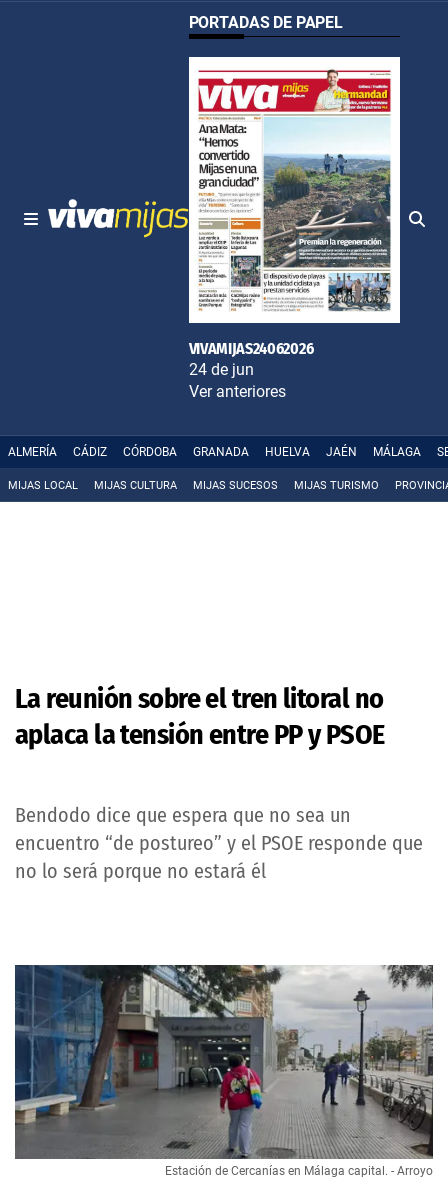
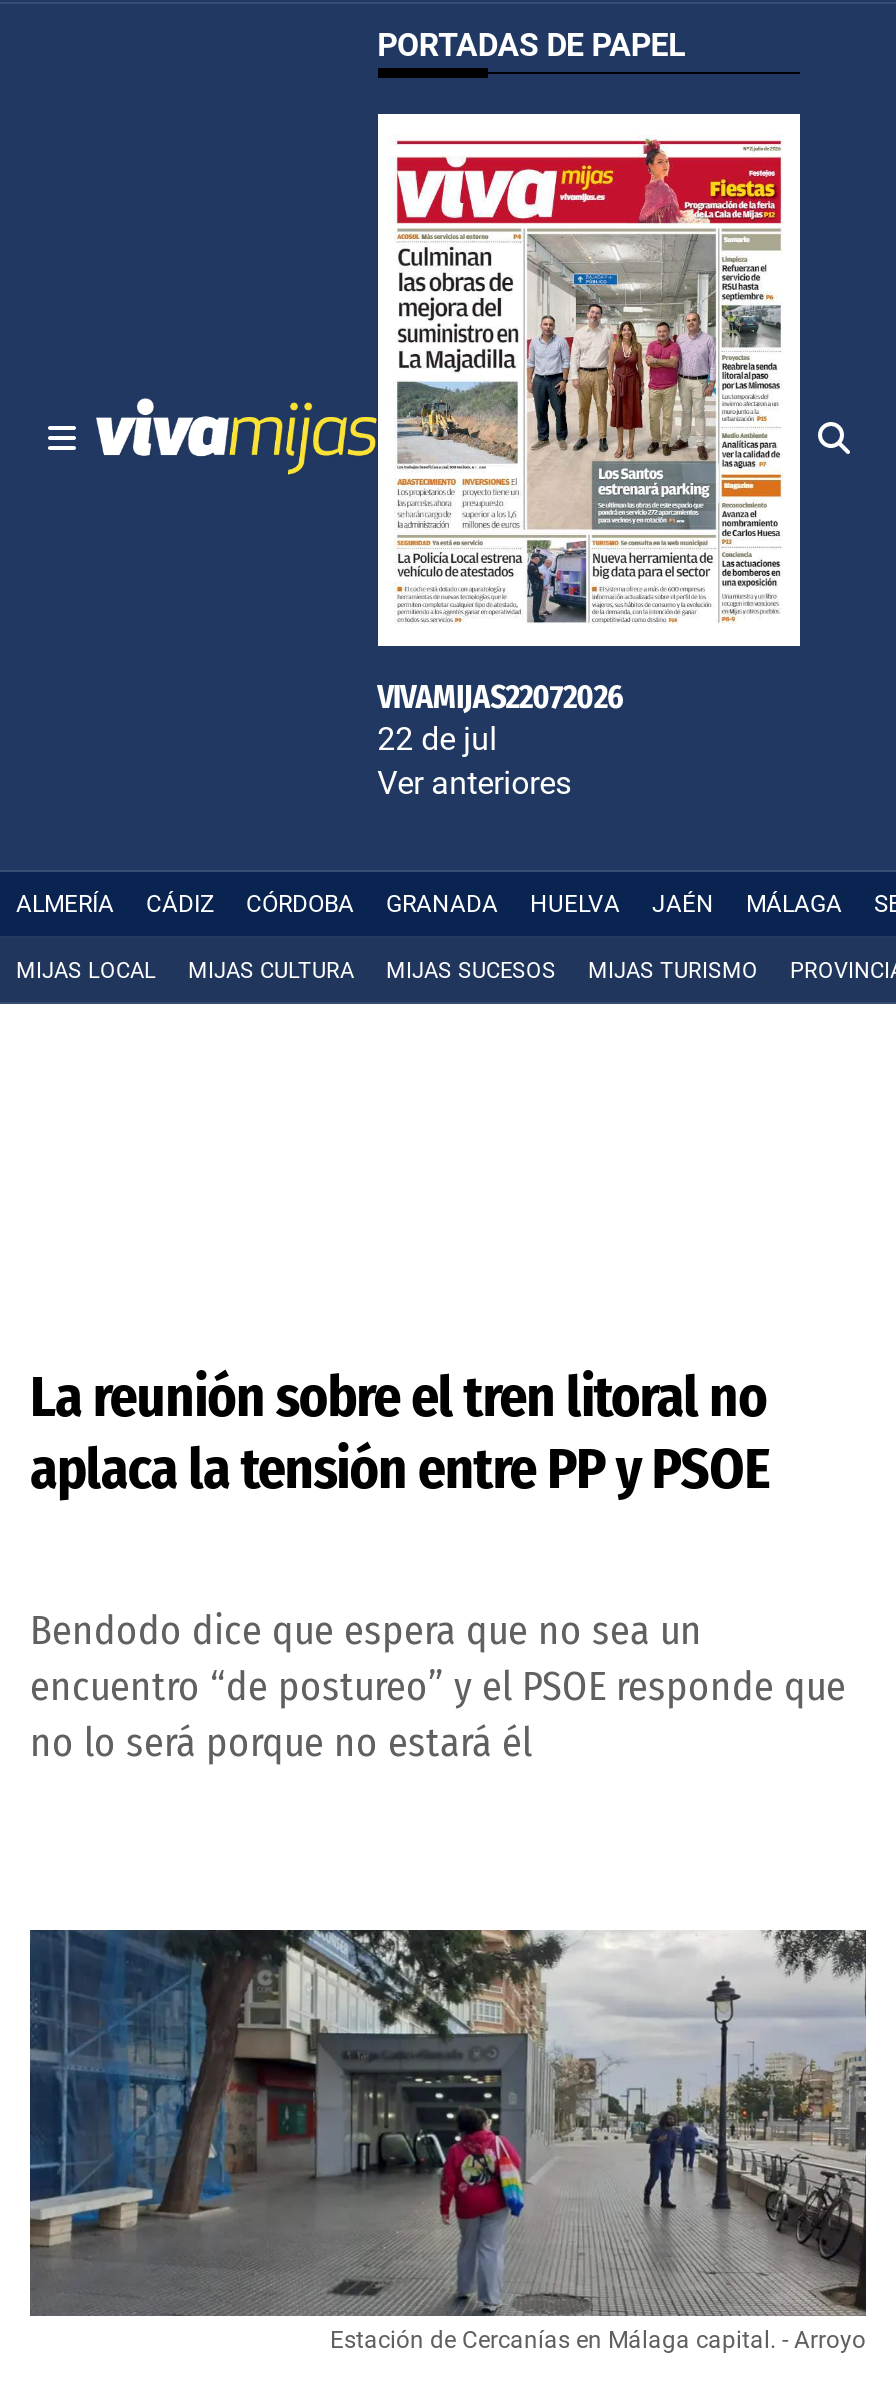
[189,69,392,379] [image] | VIVAMIJAS24062026 | 24 de jun -> [377,140,782,759] [image] | VIVAMIJAS22072026 | 22 de jul

